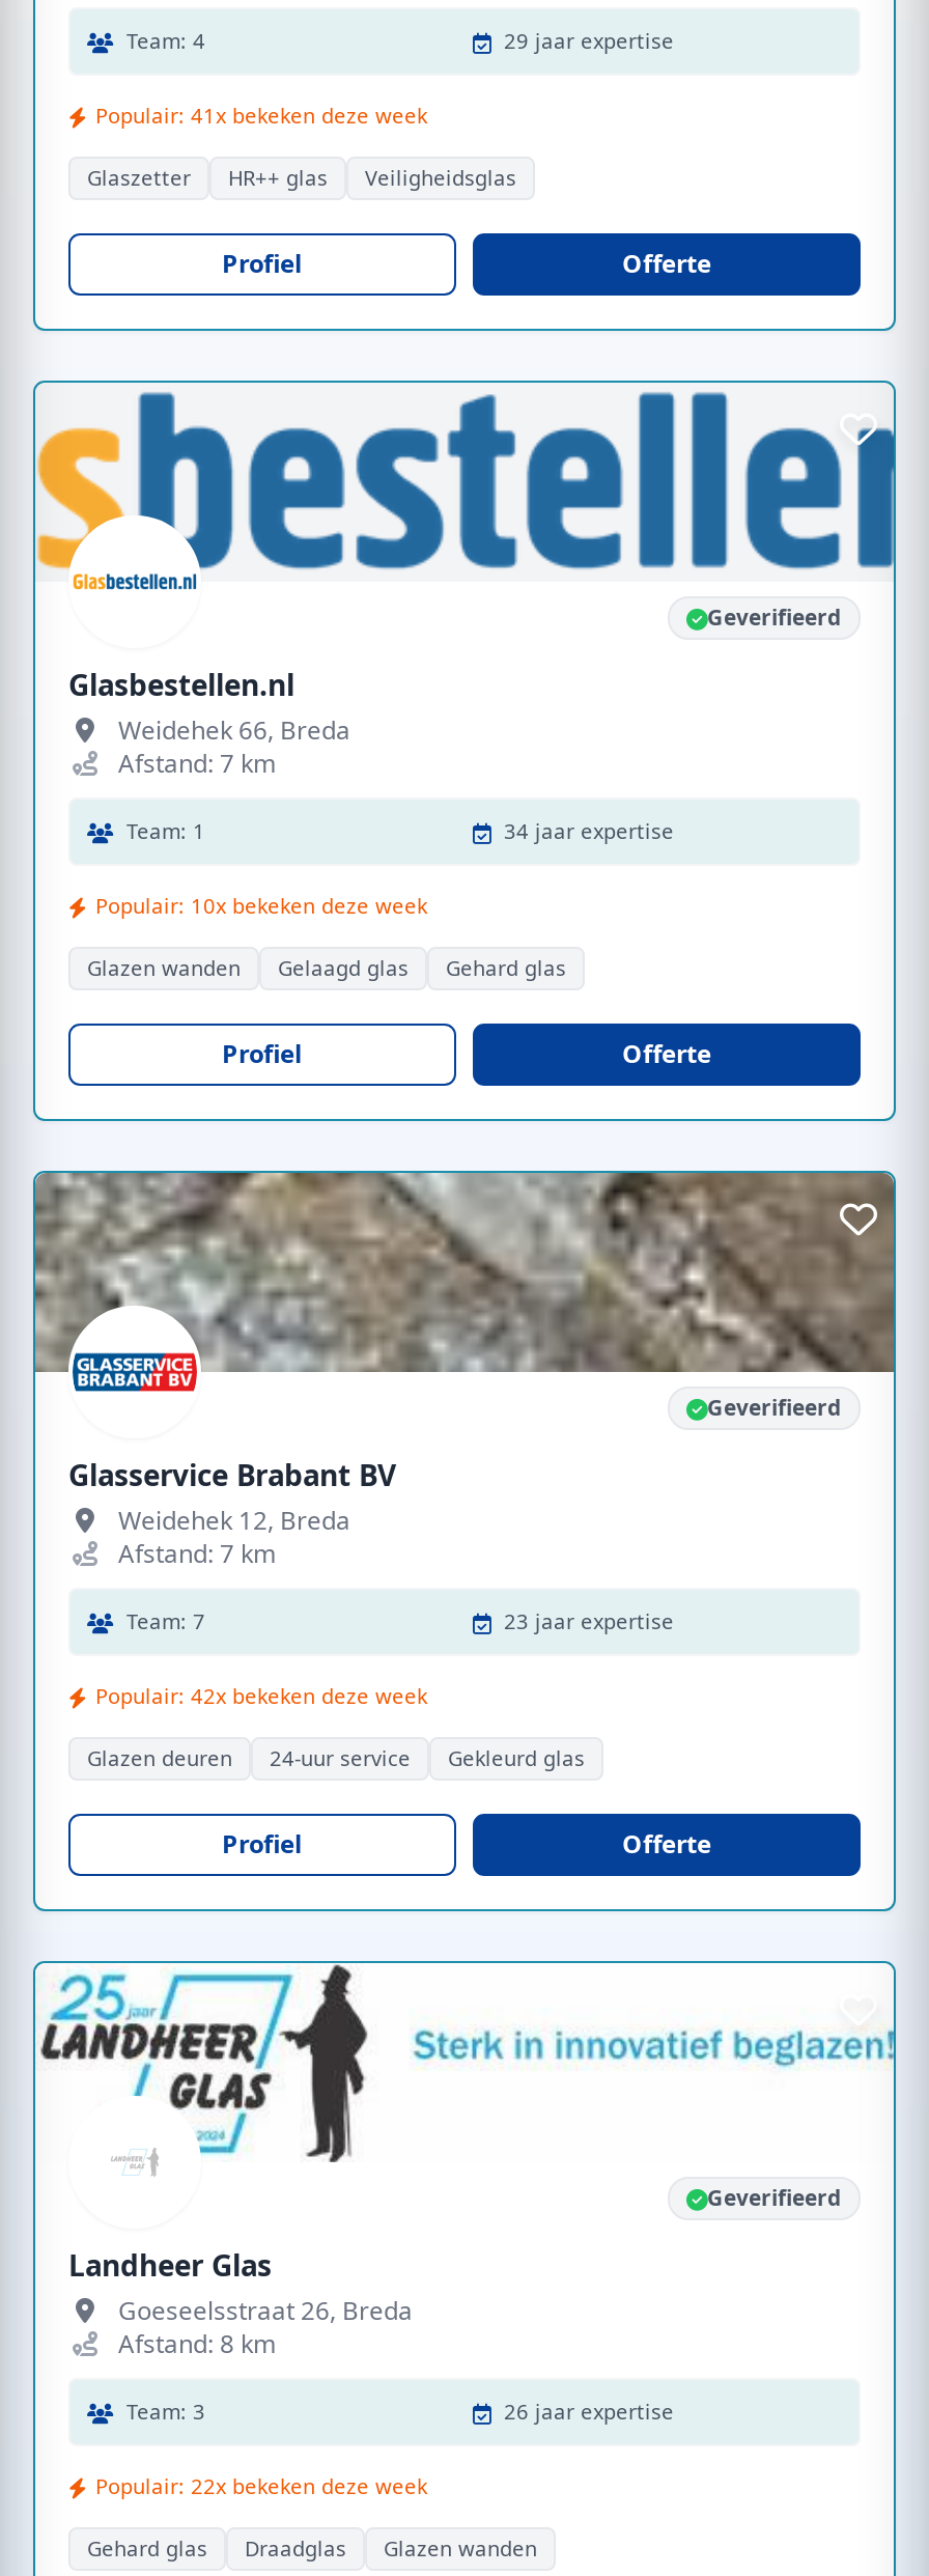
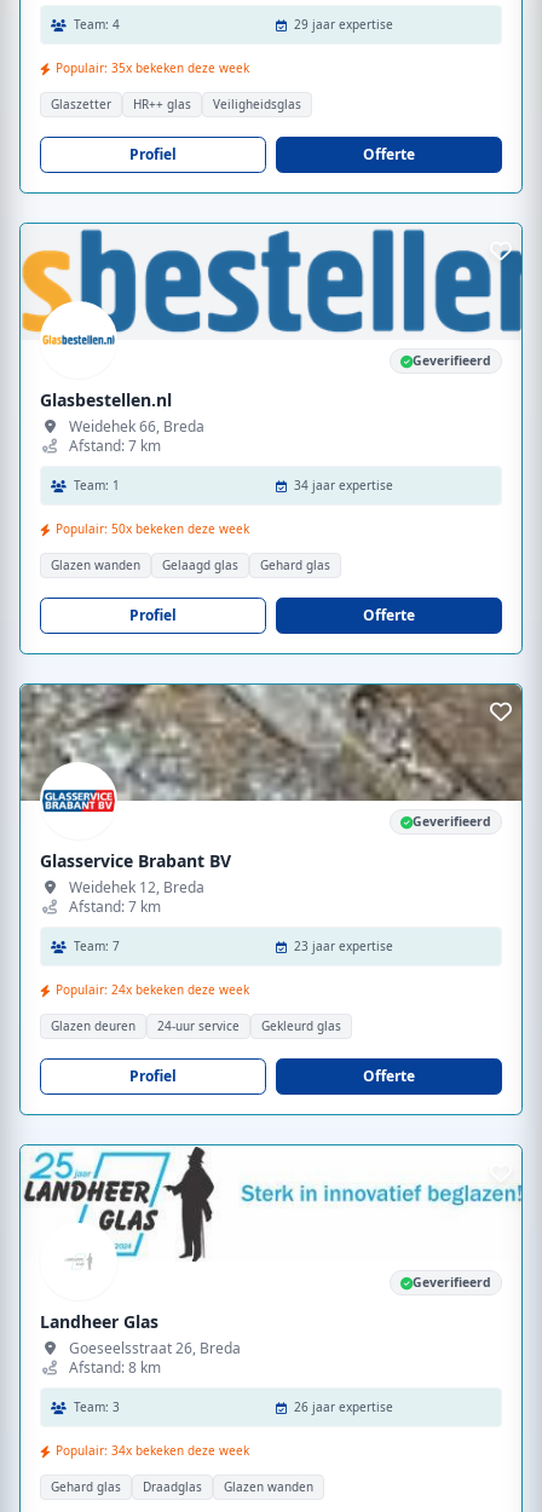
[95,101,427,130] Populair: 41x bekeken deze week -> [56,59,249,76] Populair: 35x bekeken deze week
[95,891,427,920] Populair: 10x bekeken deze week -> [56,520,249,537] Populair: 50x bekeken deze week
[95,1681,427,1710] Populair: 42x bekeken deze week -> [56,981,249,998] Populair: 24x bekeken deze week
[95,2471,427,2500] Populair: 22x bekeken deze week -> [56,1442,249,1459] Populair: 34x bekeken deze week

